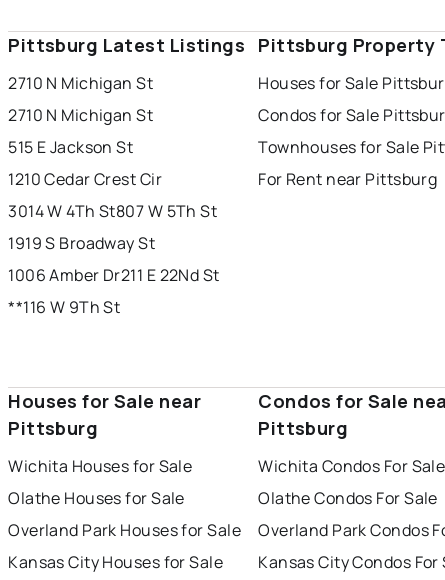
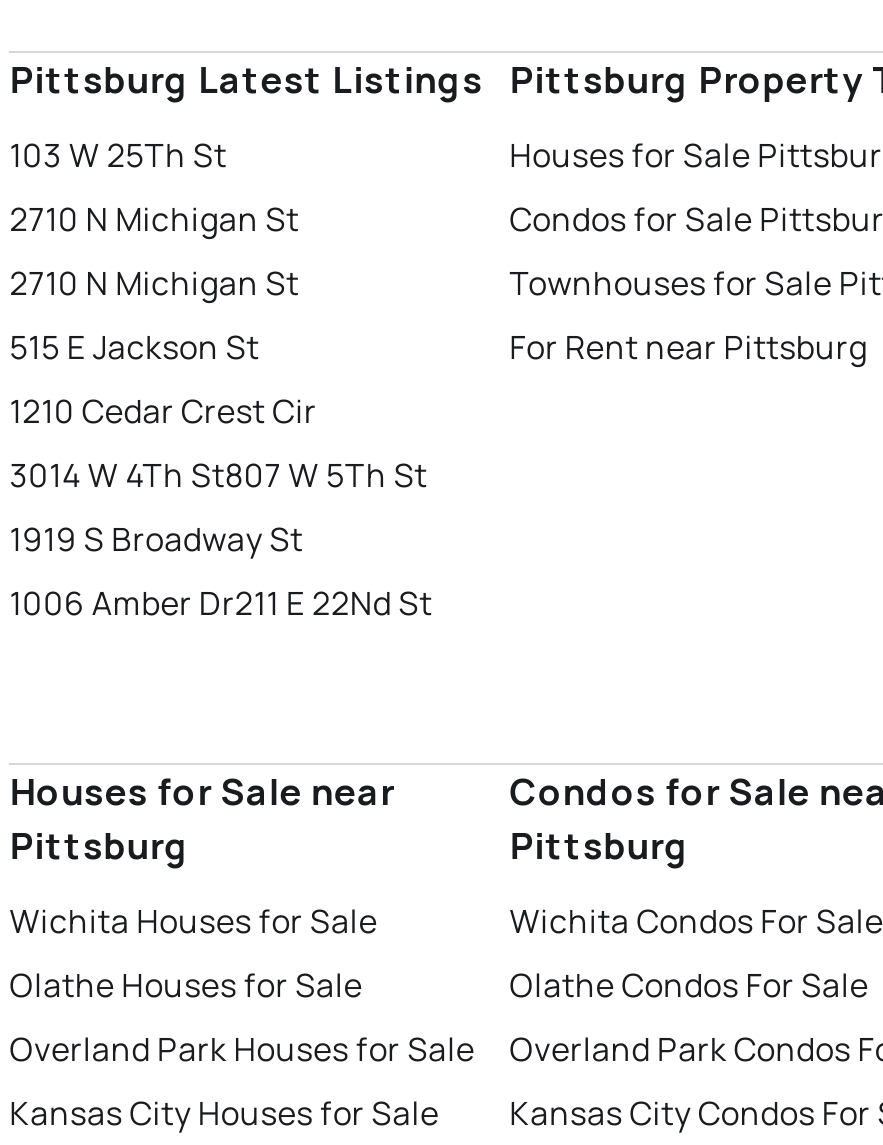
moved [8,72,220,286] -> [9,196,432,624]: 2710 N Michigan St | 2710 N Michigan St | 515 E Jackson St | 1210 Cedar Crest Cir | 3014 W 4Th St807 W 5Th St | 1919 S Broadway St | 1006 Amber Dr211 E 22Nd St
none -> [9,132,227,176] 103 W 25Th St
[8,296,120,318] **116 W 9Th St -> none

